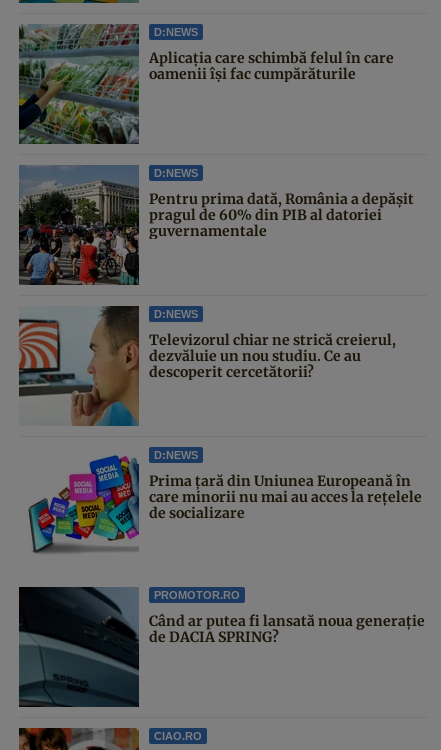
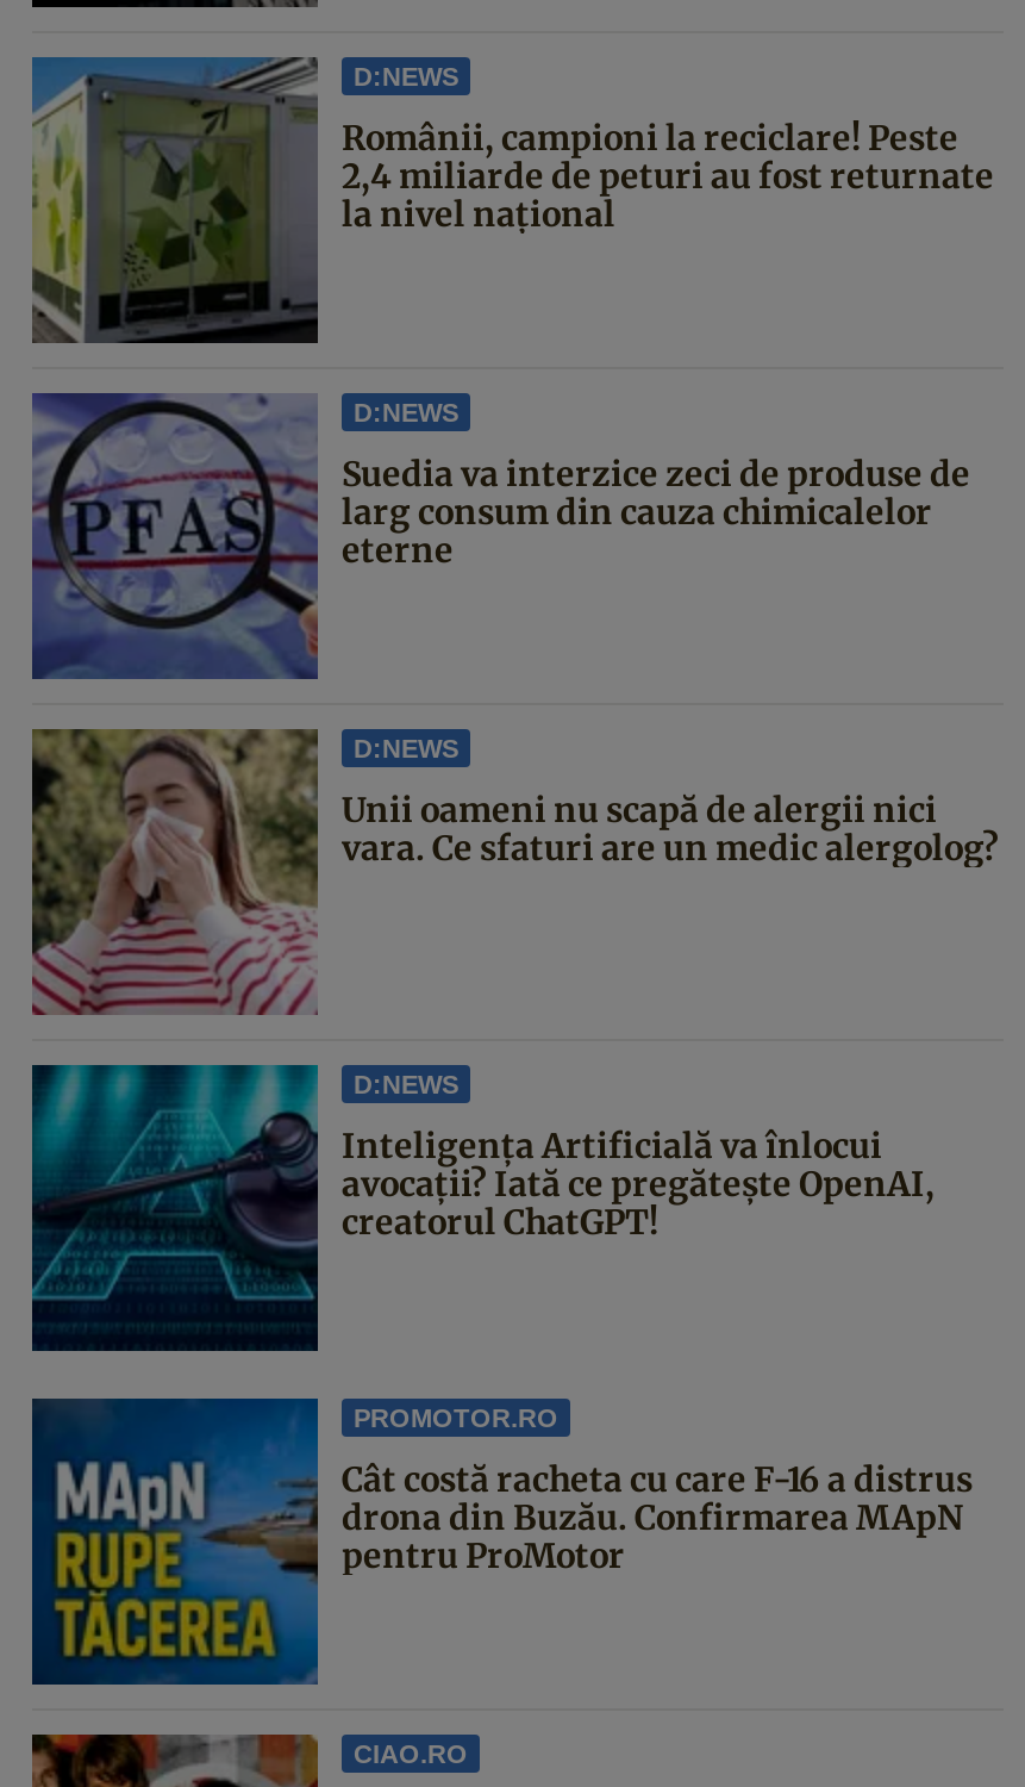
[18,23,394,145] [image] | Aplicația care schimbă felul în care | oamenii își fac cumpărăturile -> [30,55,994,345] [image] | Românii, campioni la reciclare! Peste | 2,4 miliarde de peturi au fost returnate | la nivel național
[18,165,414,286] [image] | Pentru prima dată, România a depășit | pragul de 60% din PIB al datoriei | guvernamentale -> [30,393,970,681] [image] | Suedia va interzice zeci de produse de | larg consum din cauza chimicalelor | eterne
[18,305,396,427] [image] | Televizorul chiar ne strică creierul, | dezvăluie un nou studiu. Ce au | descoperit cercetătorii? -> [30,727,999,1017] [image] | Unii oameni nu scapă de alergii nici | vara. Ce sfaturi are un medic alergolog?
[19,447,422,567] [image] | Prima țară din Uniunea Europeană în | care minorii nu mai au acces la rețelele | de socializare -> [30,1063,935,1353] [image] | Inteligența Artificială va înlocui | avocații? Iată ce pregătește OpenAI, | creatorul ChatGPT!
[18,586,425,708] [image] | Când ar putea fi lansată noua generație | de DACIA SPRING? -> [30,1396,973,1687] [image] | Cât costă racheta cu care F-16 a distrus | drona din Buzău. Confirmarea MApN | pentru ProMotor

